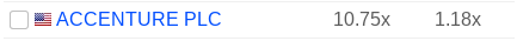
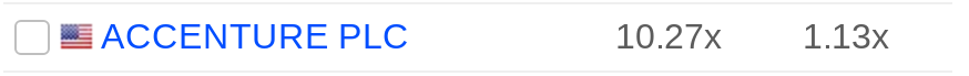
[333,9,481,29] 10.75x | 1.18x -> [615,18,889,55] 10.27x | 1.13x

